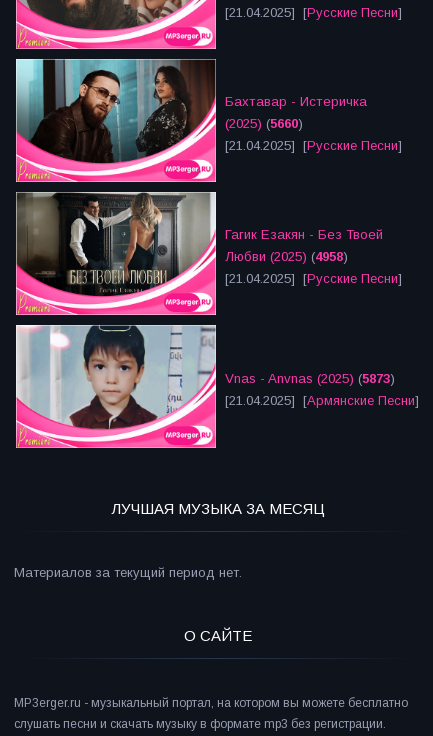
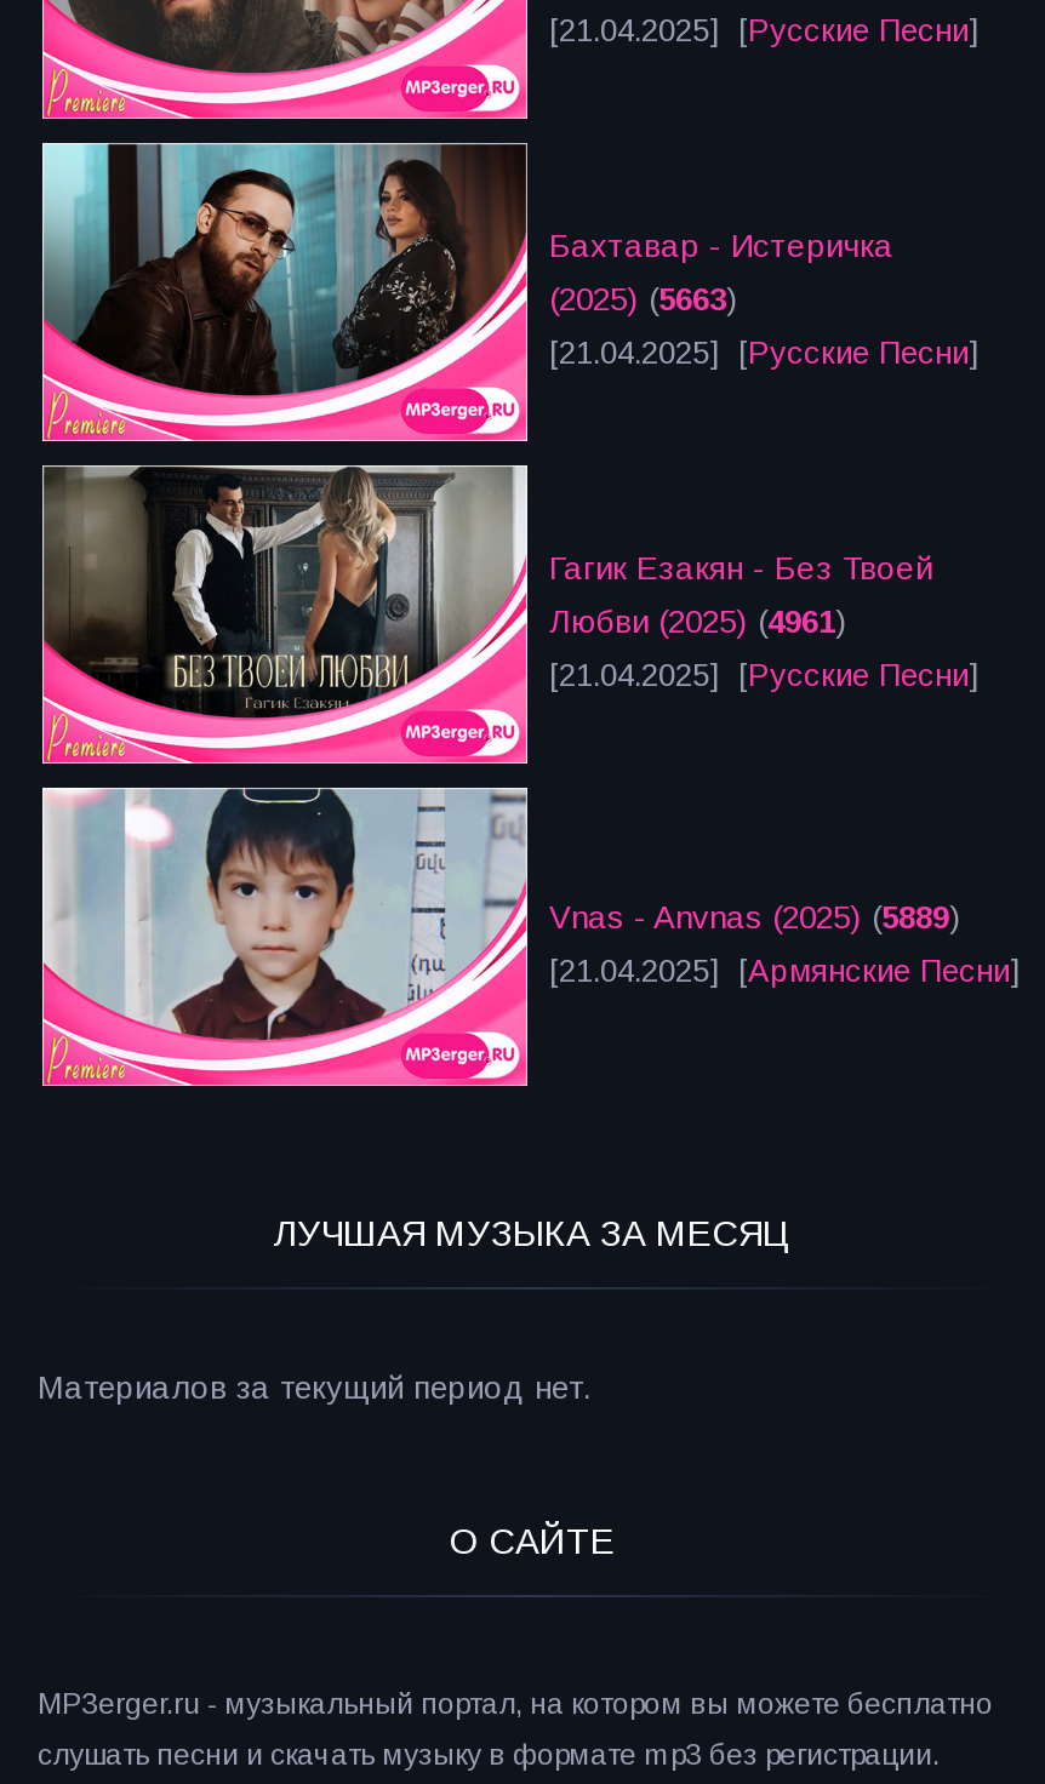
[225,116,303,131] (2025) (5660) -> [549,282,738,318] (2025) (5663)
[225,249,348,264] Любви (2025) (4958) -> [549,604,847,641] Любви (2025) (4961)
[225,371,395,386] Vnas - Anvnas (2025) (5873) -> [549,900,961,936] Vnas - Anvnas (2025) (5889)

